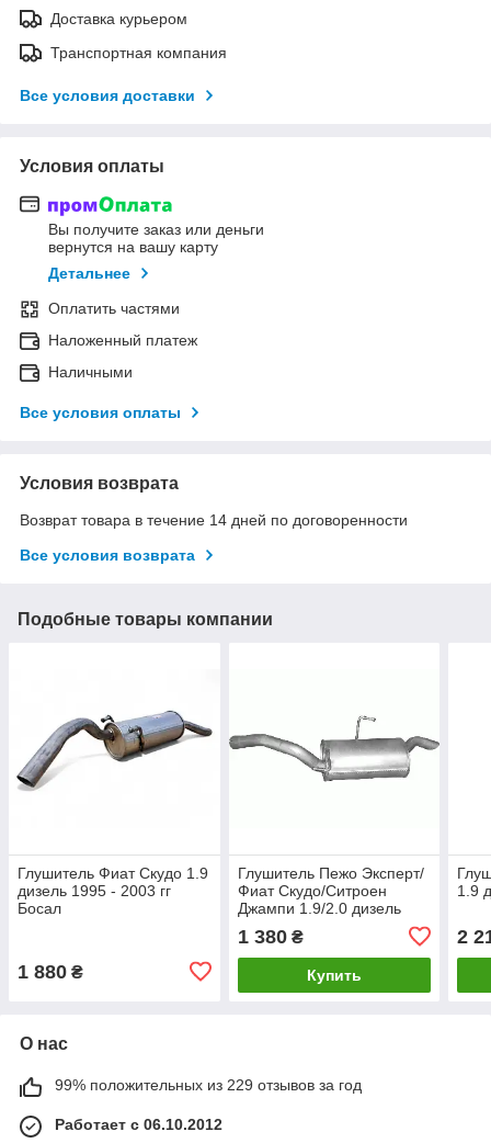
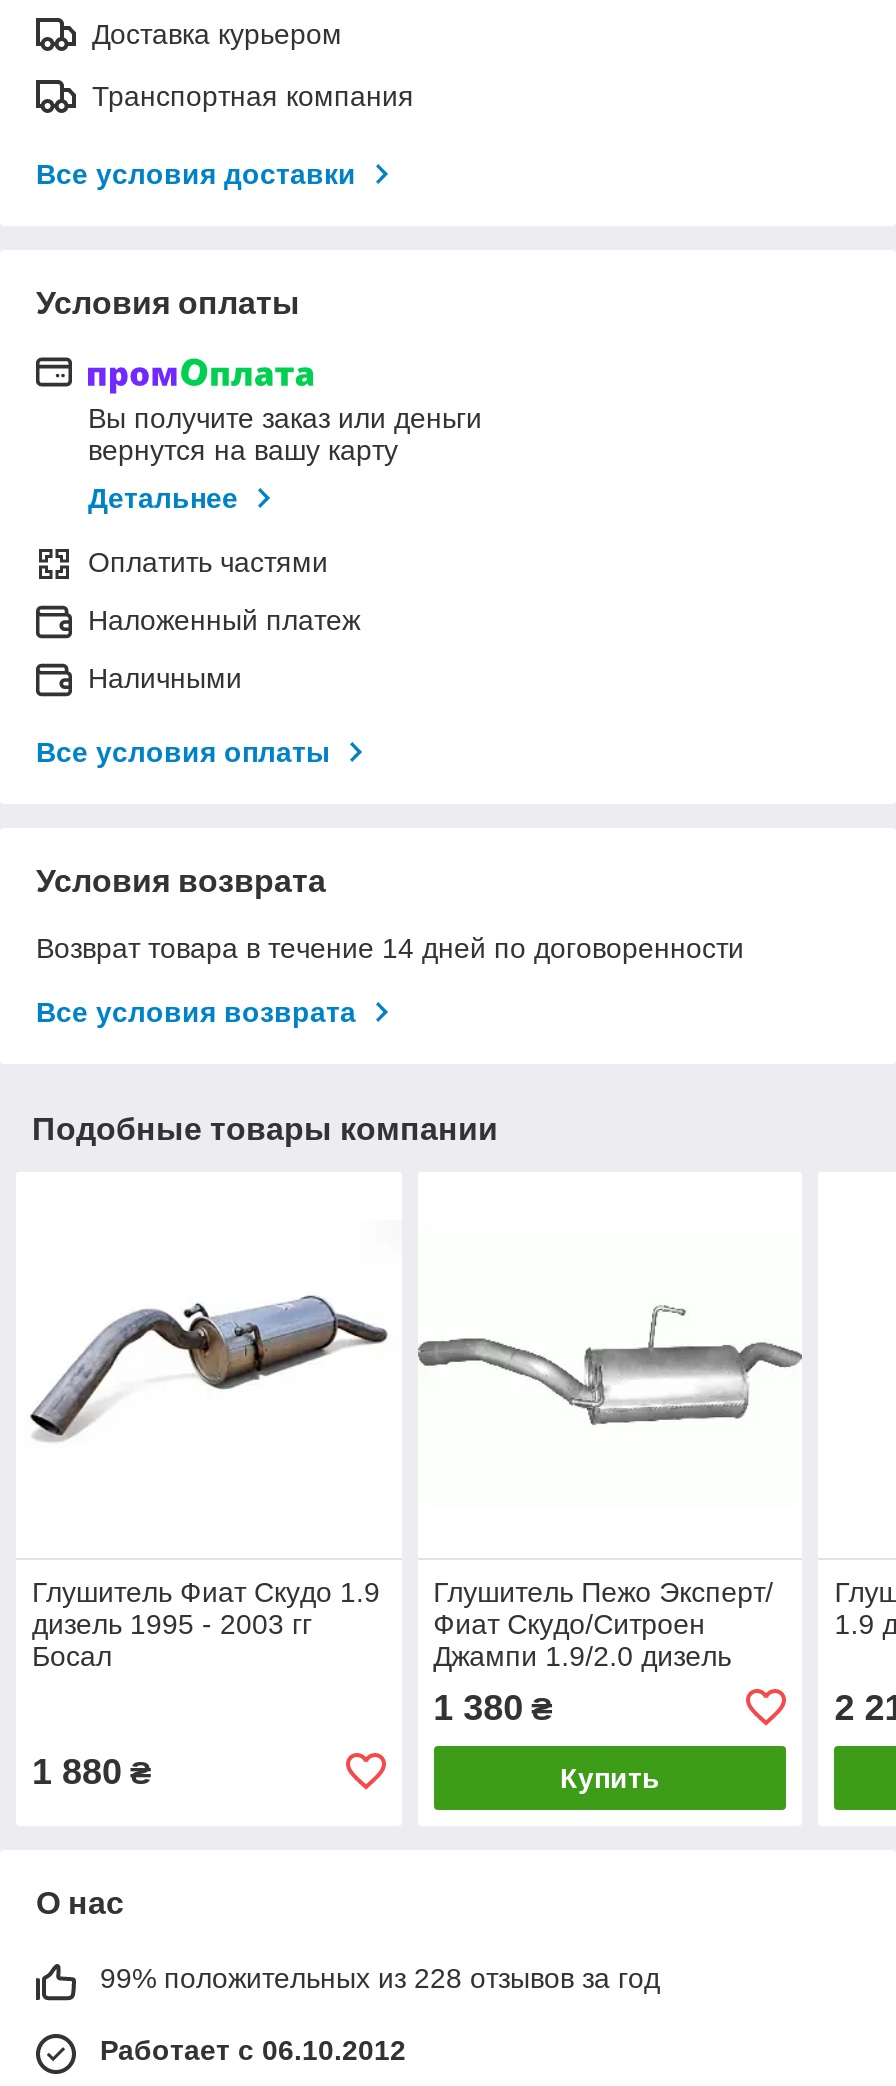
[55,1076,362,1093] 99% положительных из 229 отзывов за год -> [100,1962,660,1994] 99% положительных из 228 отзывов за год

